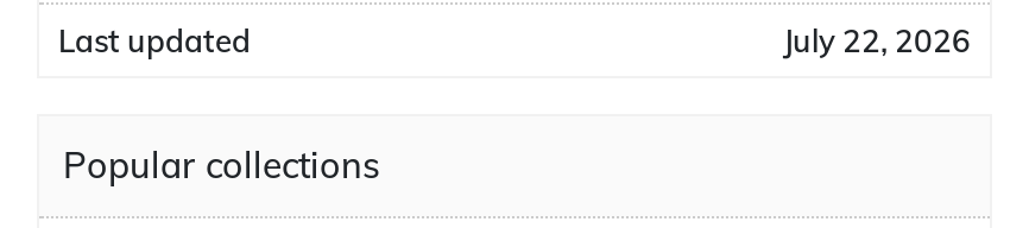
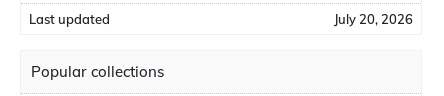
[783,21,971,59] July 22, 2026 -> [334,11,413,27] July 20, 2026

